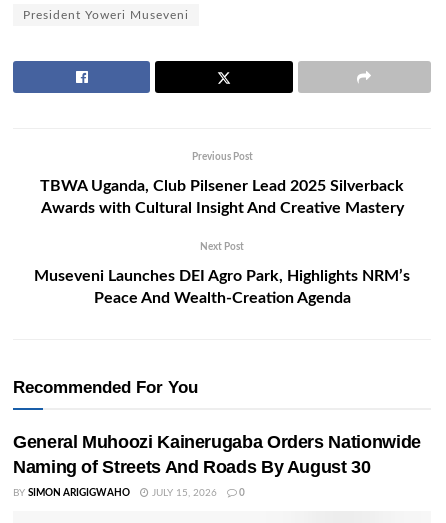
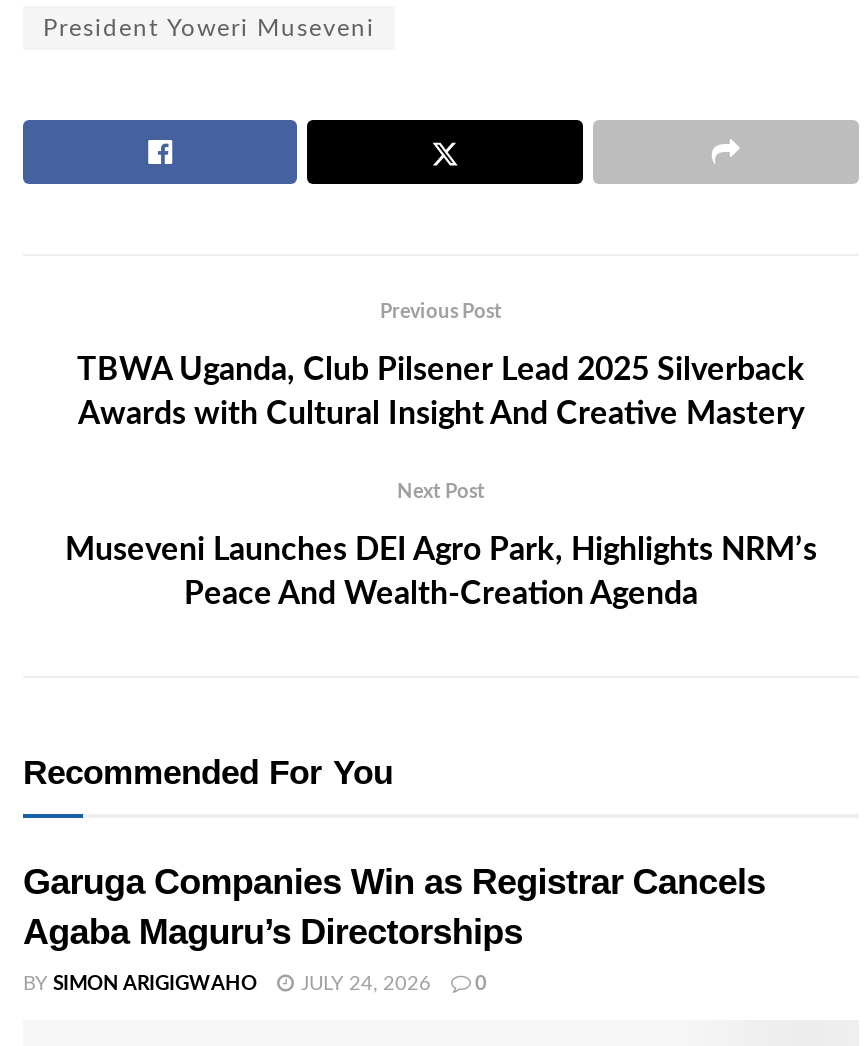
[13,432,421,477] General Muhoozi Kainerugaba Orders Nationwide | Naming of Streets And Roads By August 30 -> [23,862,765,952] Garuga Companies Win as Registrar Cancels | Agaba Maguru’s Directorships
[149,488,217,498] JULY 15, 2026 -> [295,974,431,994] JULY 24, 2026

